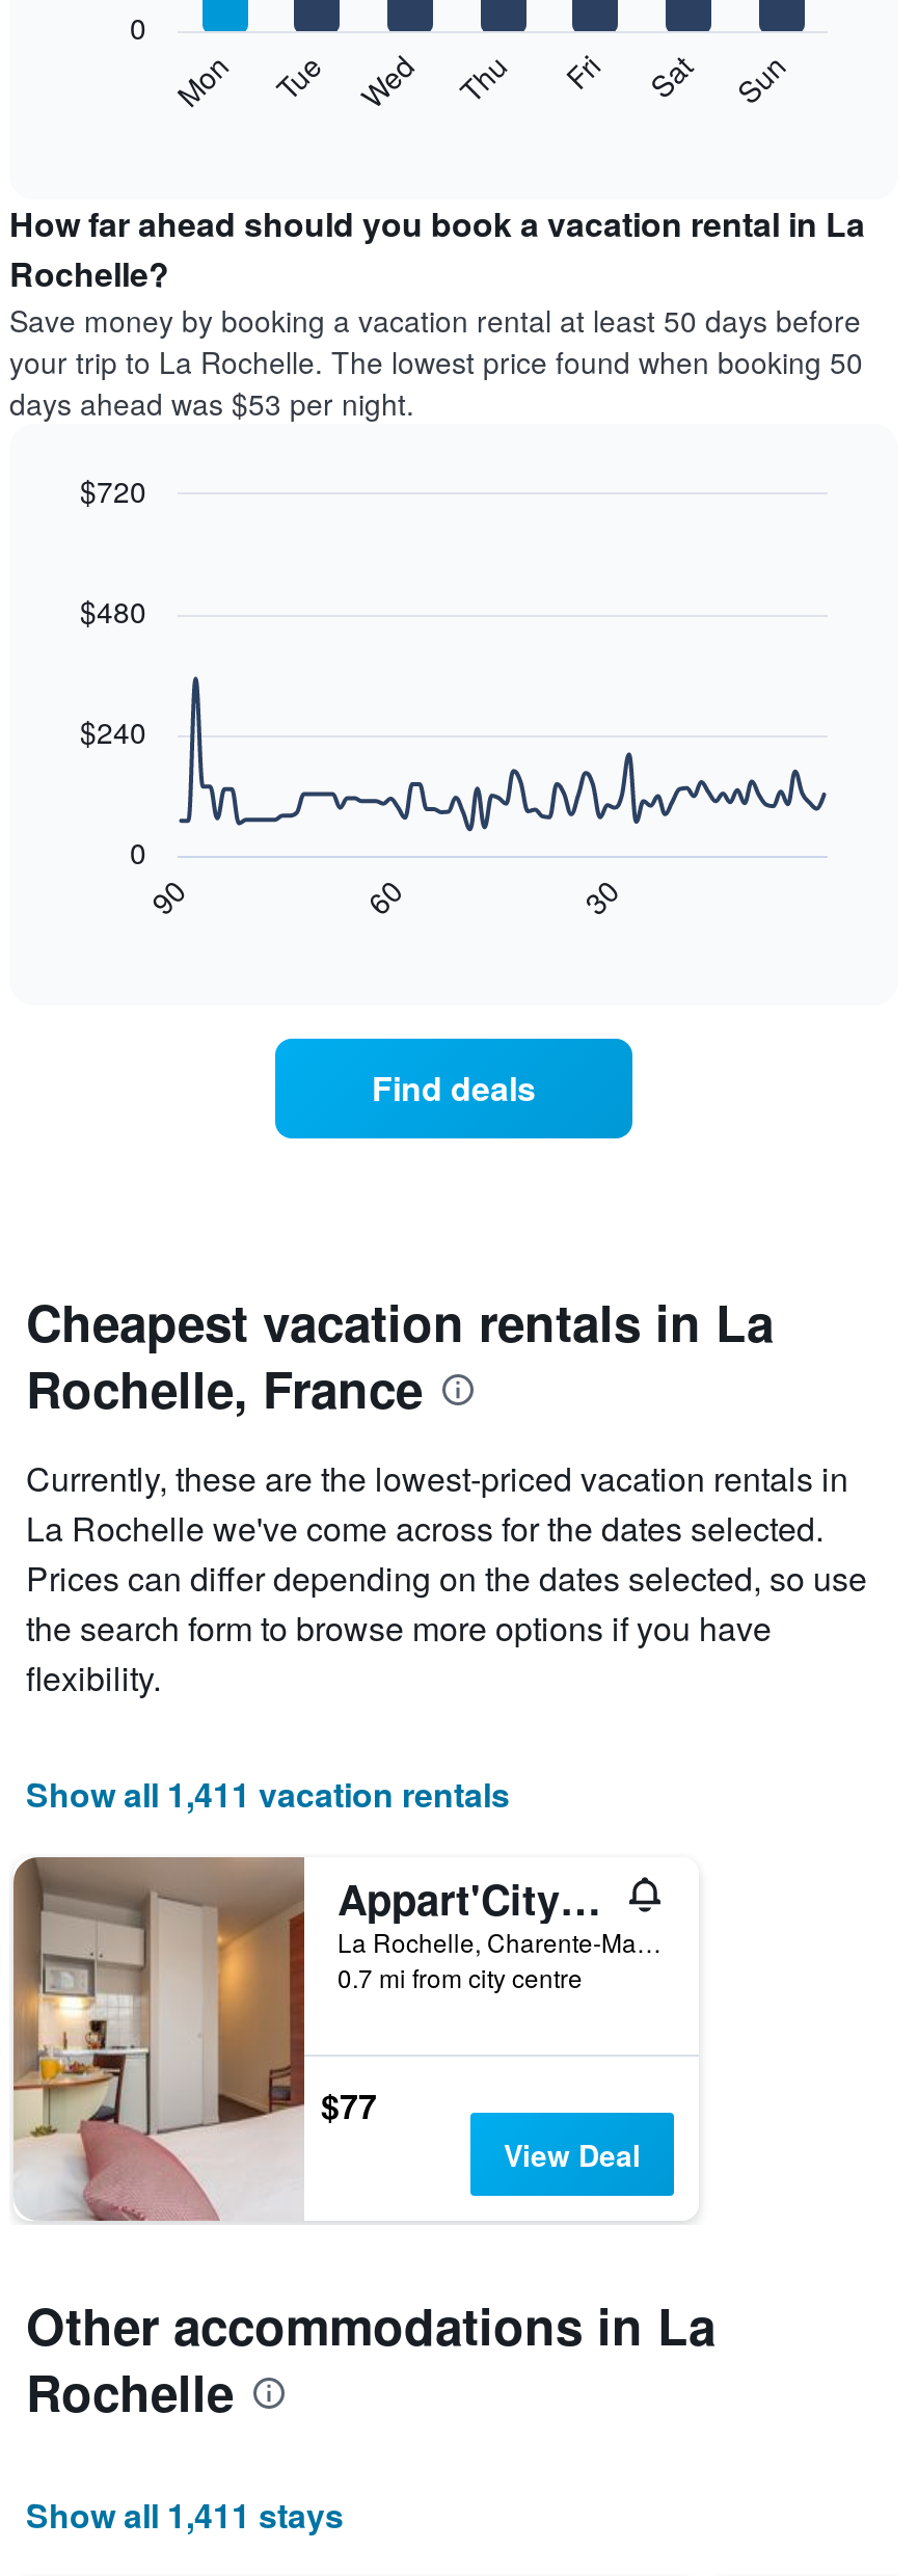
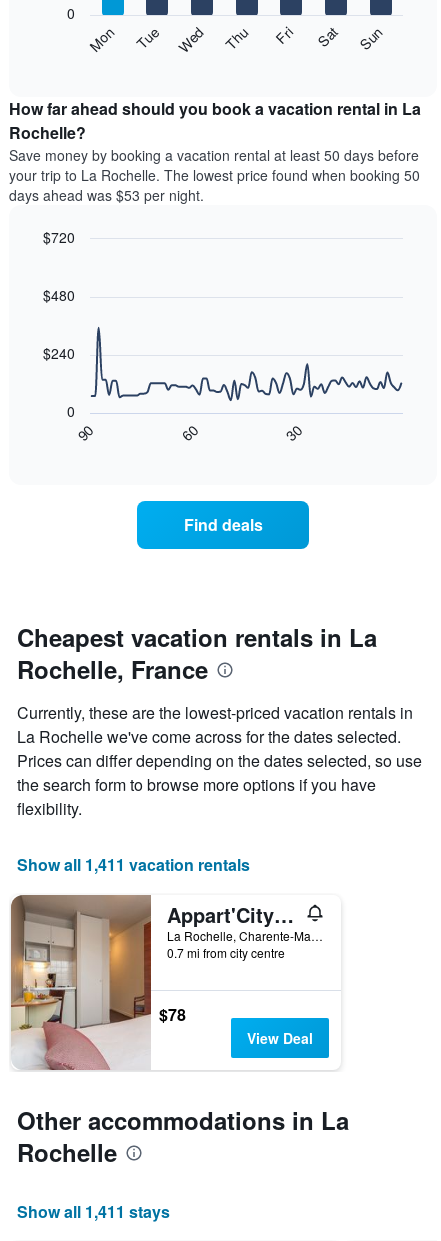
[321,2082,377,2130] $77 -> [159,1003,186,1026] $78

